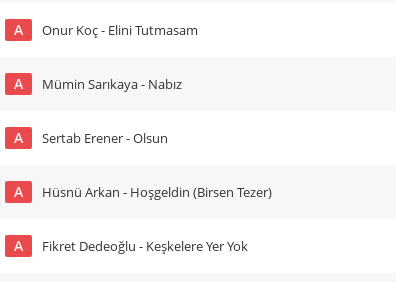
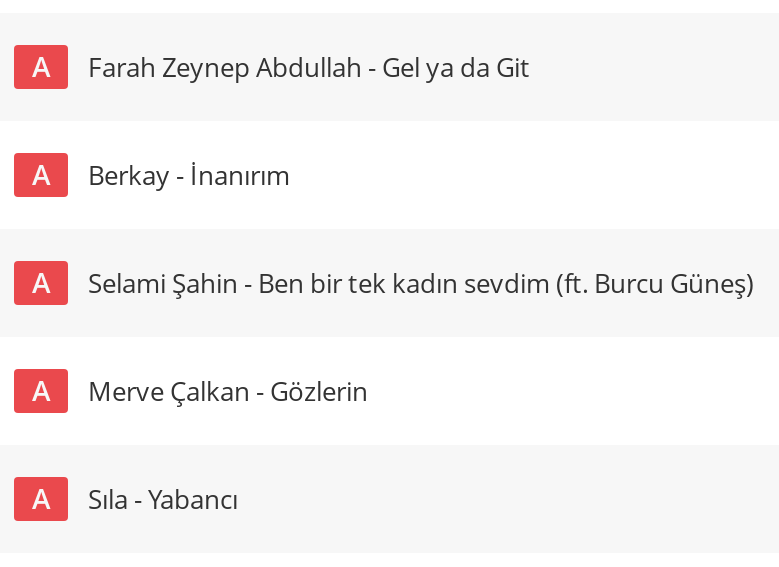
[42,21,198,39] Onur Koç - Elini Tutmasam -> [88,49,530,85] Farah Zeynep Abdullah - Gel ya da Git
[42,75,182,93] Mümin Sarıkaya - Nabız -> [88,157,290,193] Berkay - İnanırım
[42,129,168,147] Sertab Erener - Olsun -> [88,265,754,301] Selami Şahin - Ben bir tek kadın sevdim (ft. Burcu Güneş)
[42,183,272,201] Hüsnü Arkan - Hoşgeldin (Birsen Tezer) -> [88,373,368,409] Merve Çalkan - Gözlerin
[42,237,248,255] Fikret Dedeoğlu - Keşkelere Yer Yok -> [88,481,238,517] Sıla - Yabancı

